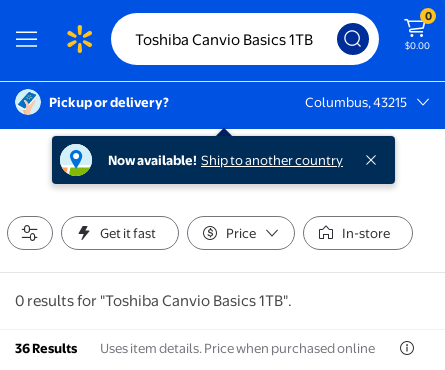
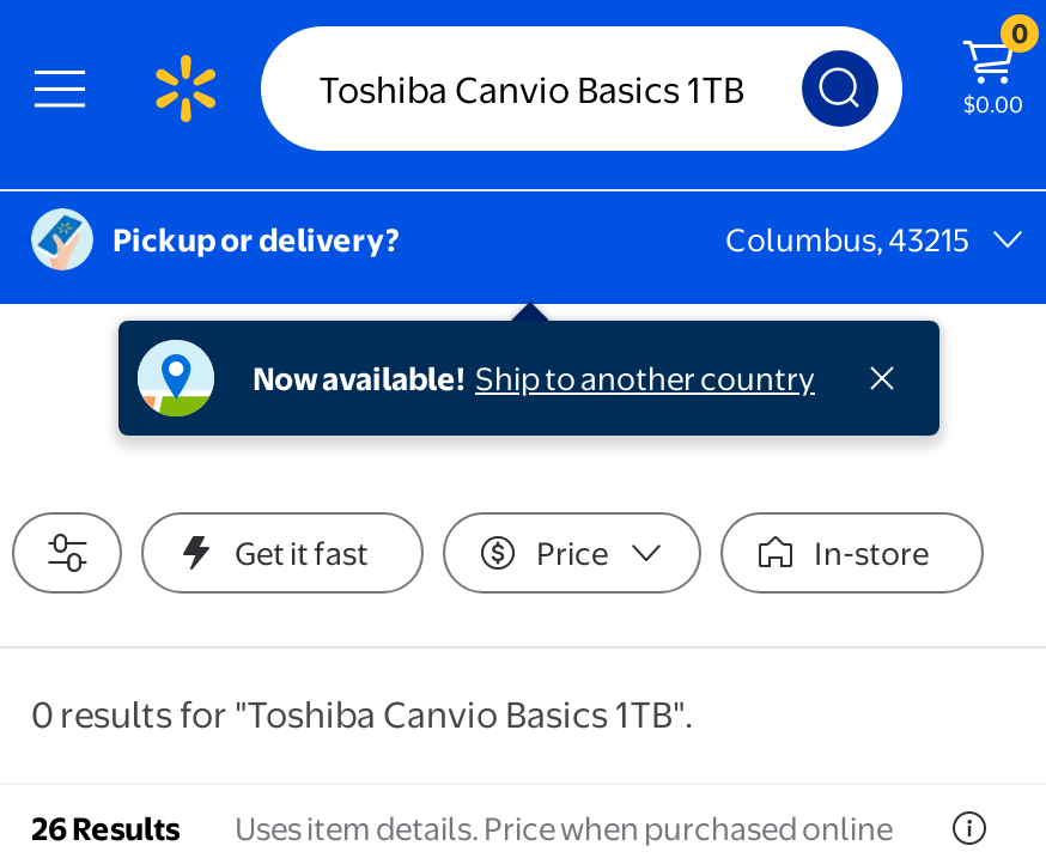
[15,339,375,356] 36 Results Uses item details. Price when purchased online -> [31,808,893,847] 26 Results Uses item details. Price when purchased online

